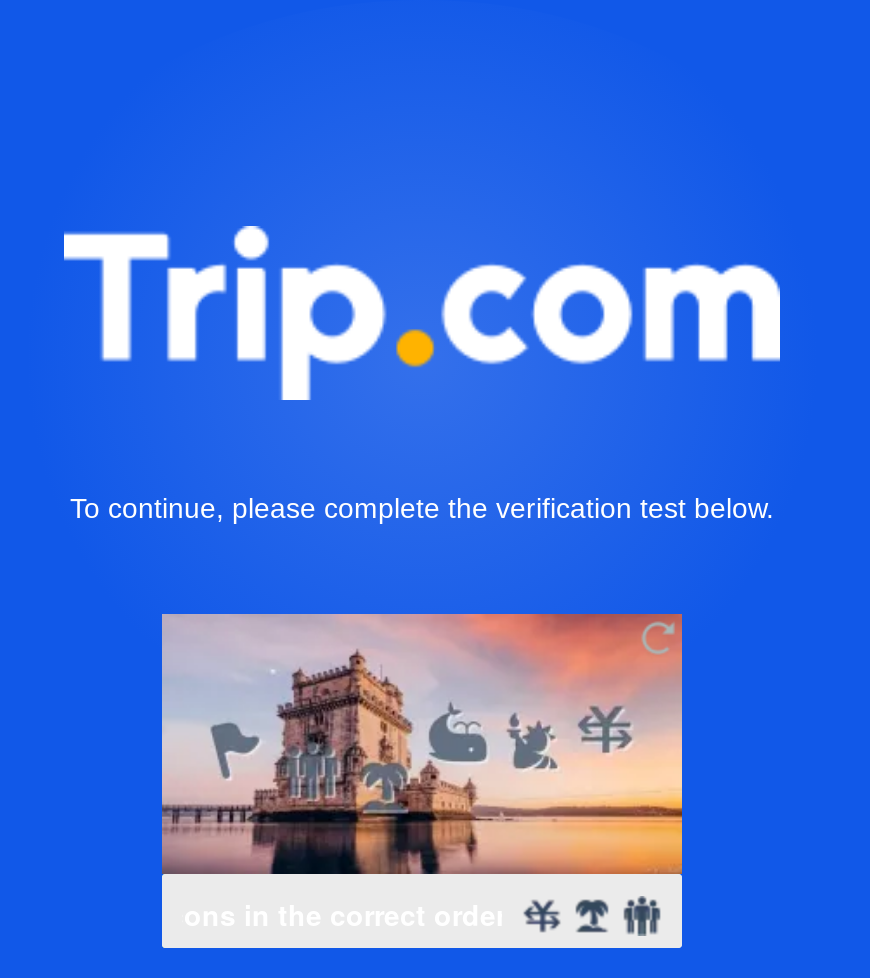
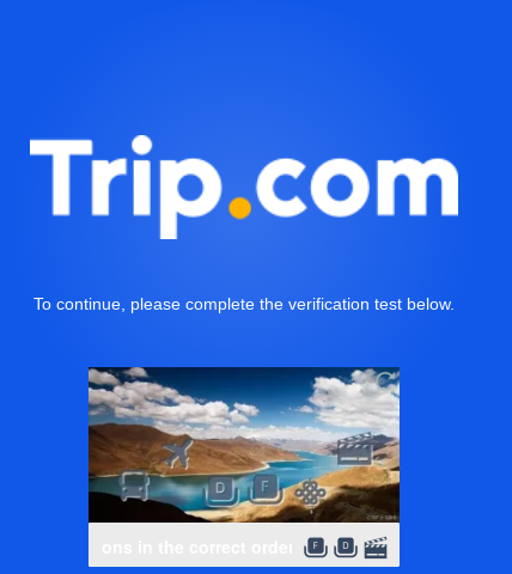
[160,612,684,876] [image] -> [87,366,401,524] [image]

